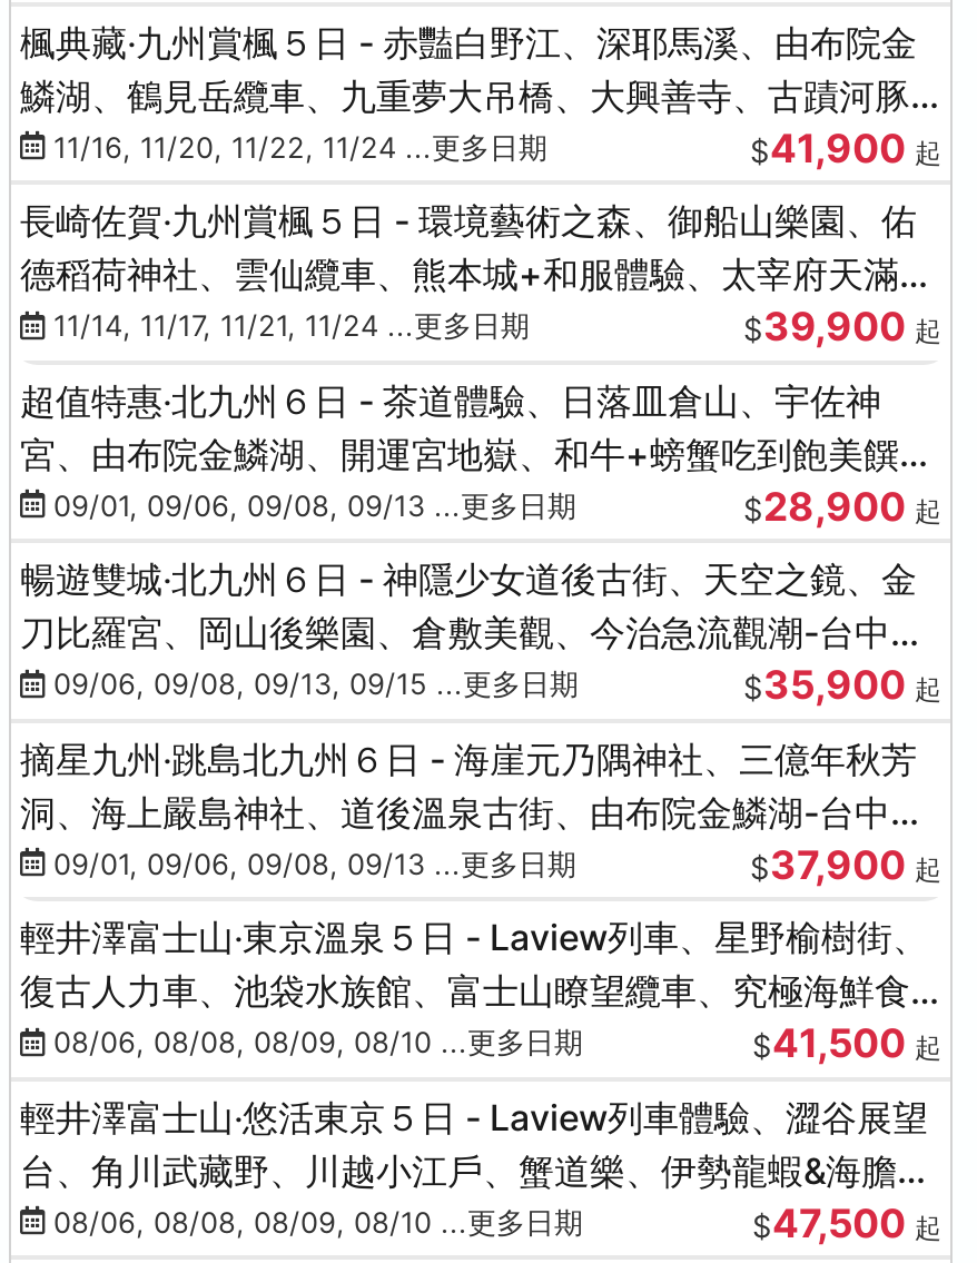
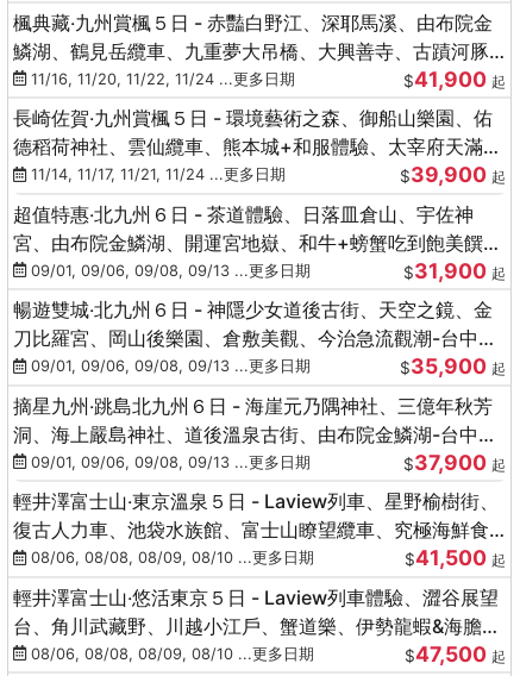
[743,482,941,529] $28,900 起 -> [403,258,506,283] $31,900 起
[20,663,579,708] 發09/06, 09/08, 09/13, 09/15 ...更多日期 -> [13,355,311,378] 發09/01, 09/06, 09/08, 09/13 ...更多日期

